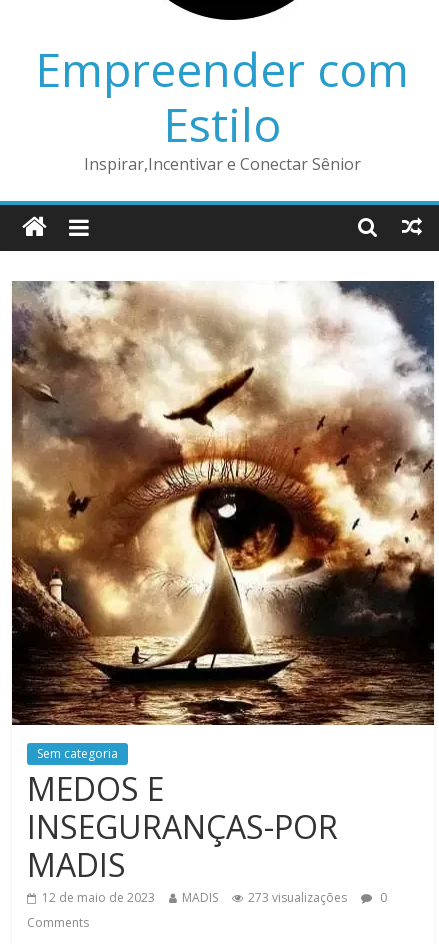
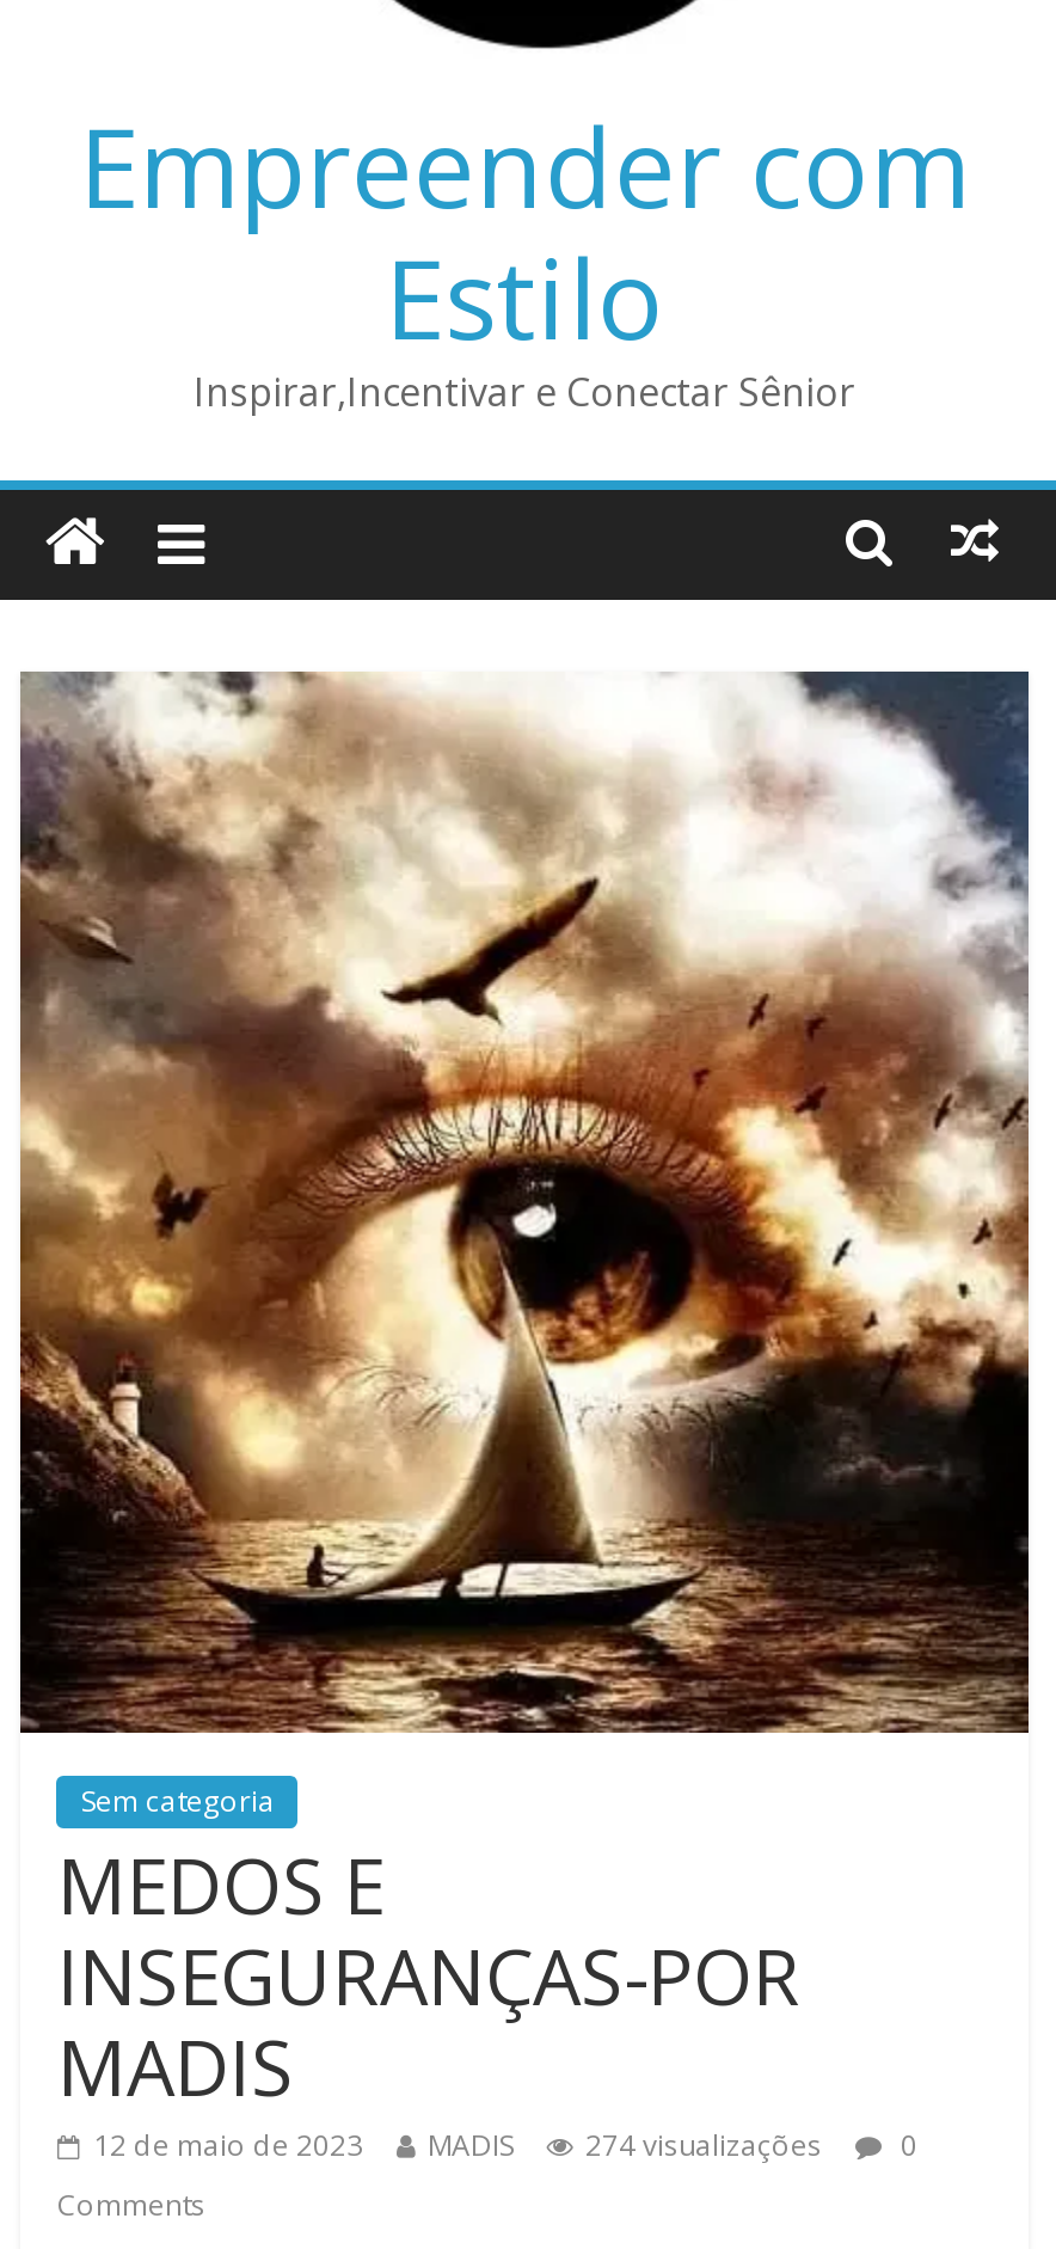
[248,889,347,906] 273 visualizações -> [585,2125,822,2165] 274 visualizações

